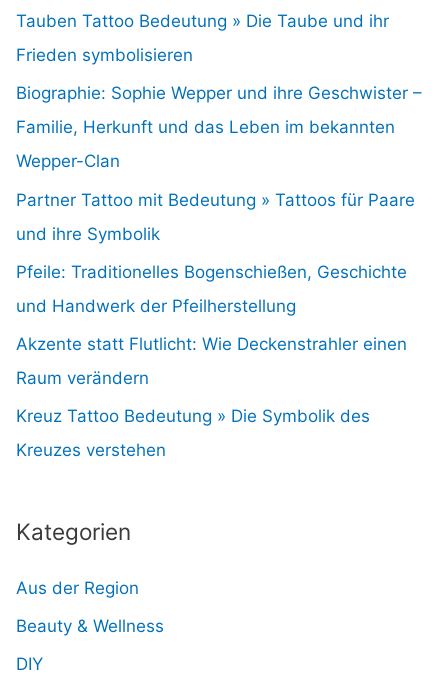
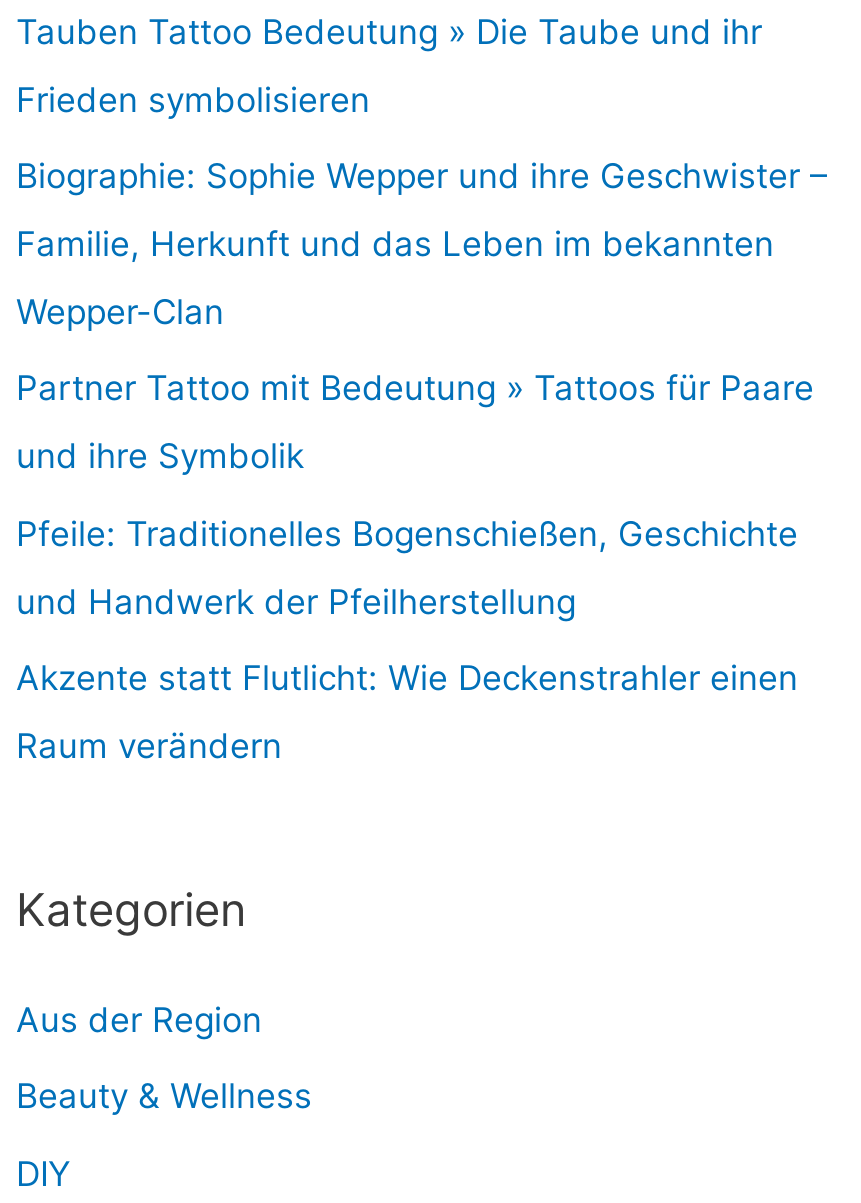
[16,406,370,460] Kreuz Tattoo Bedeutung » Die Symbolik des | Kreuzes verstehen -> none

